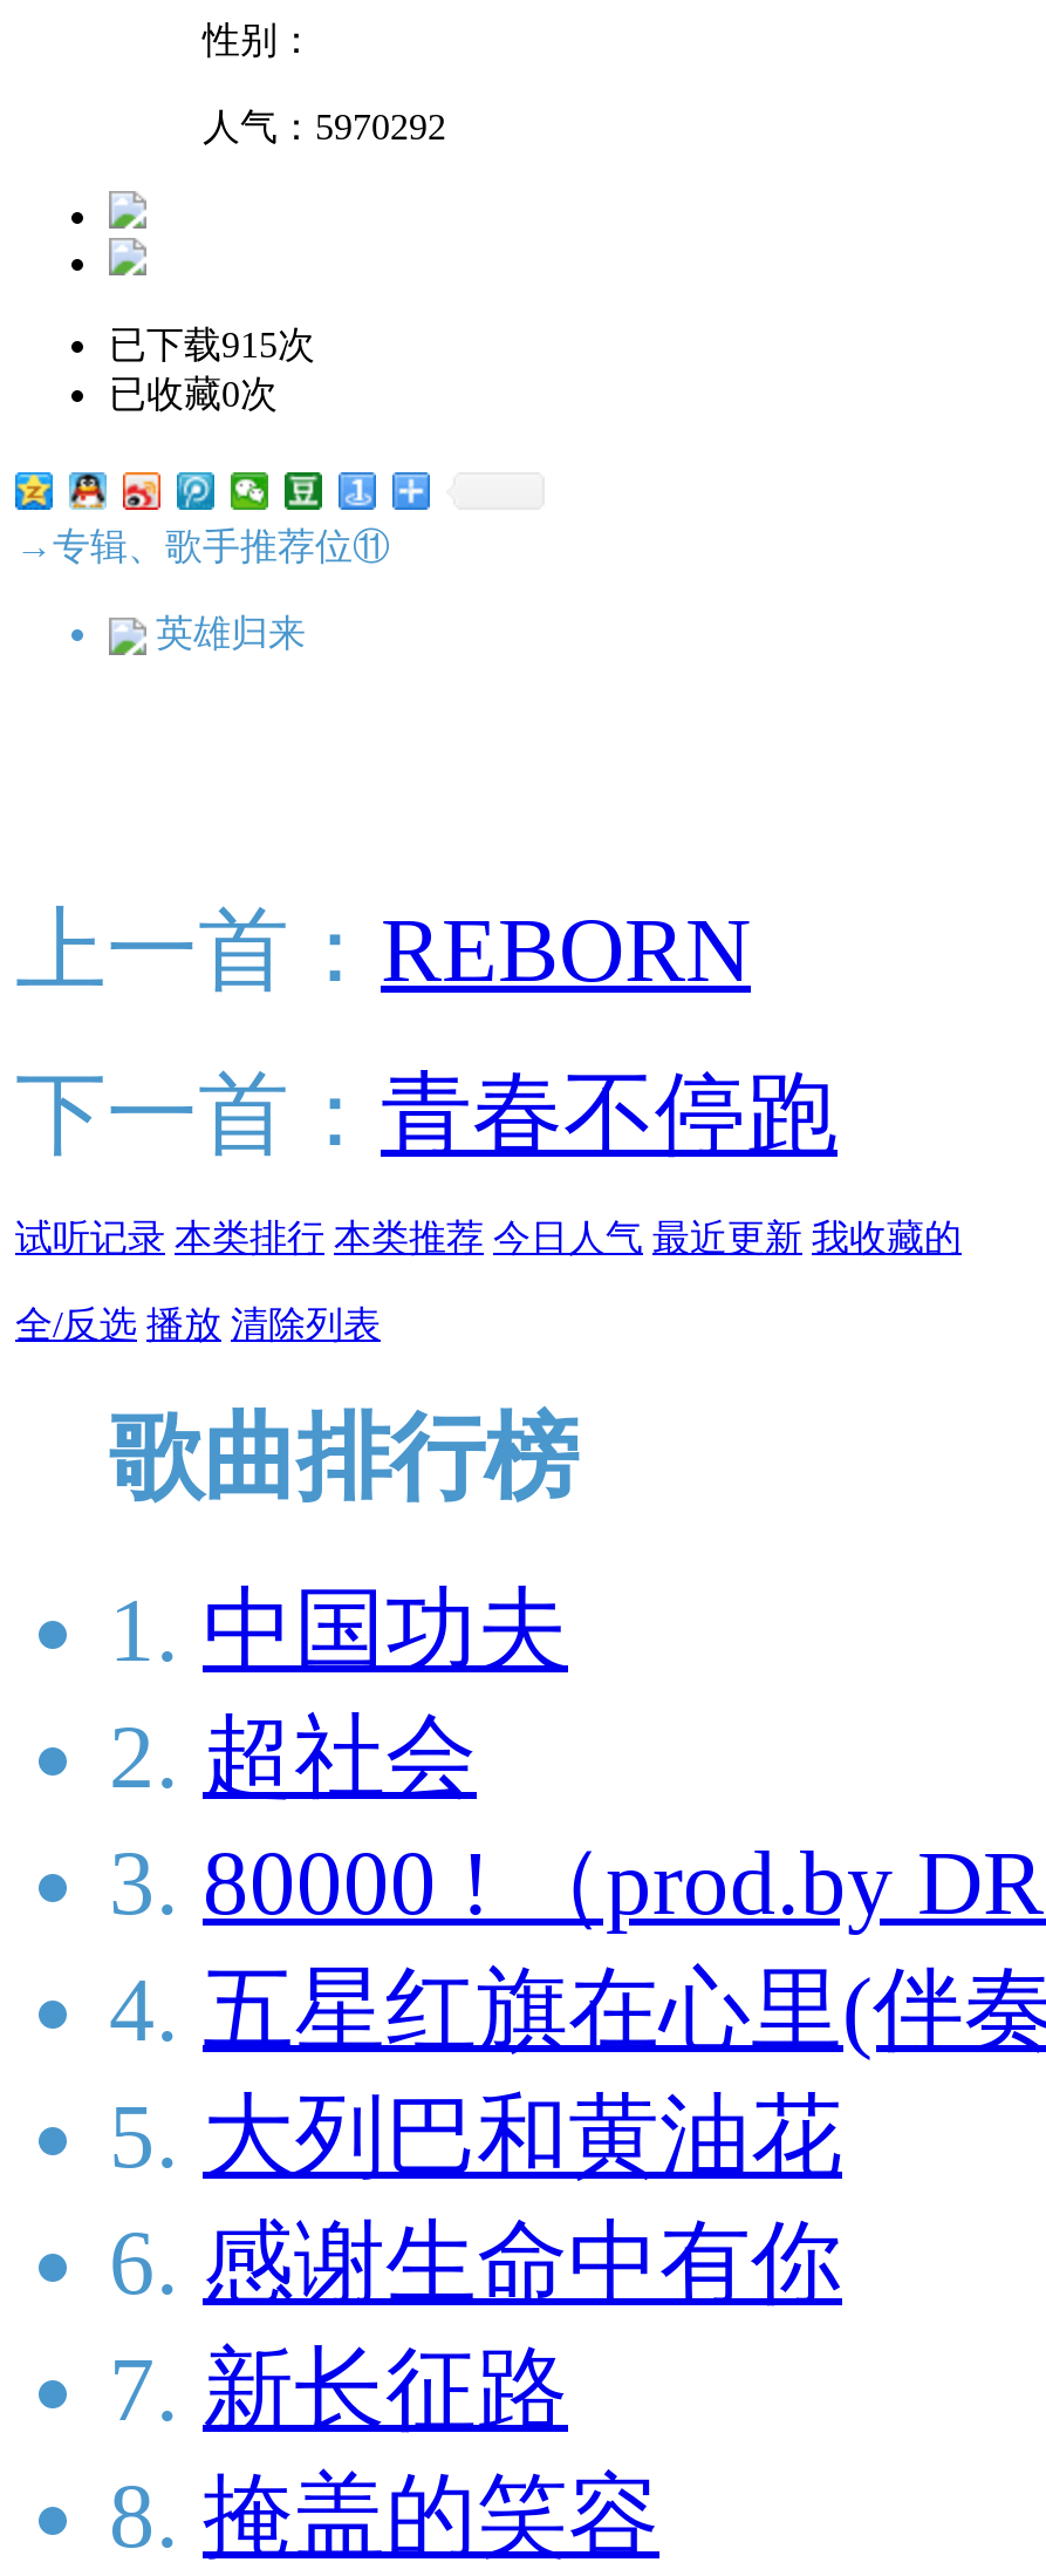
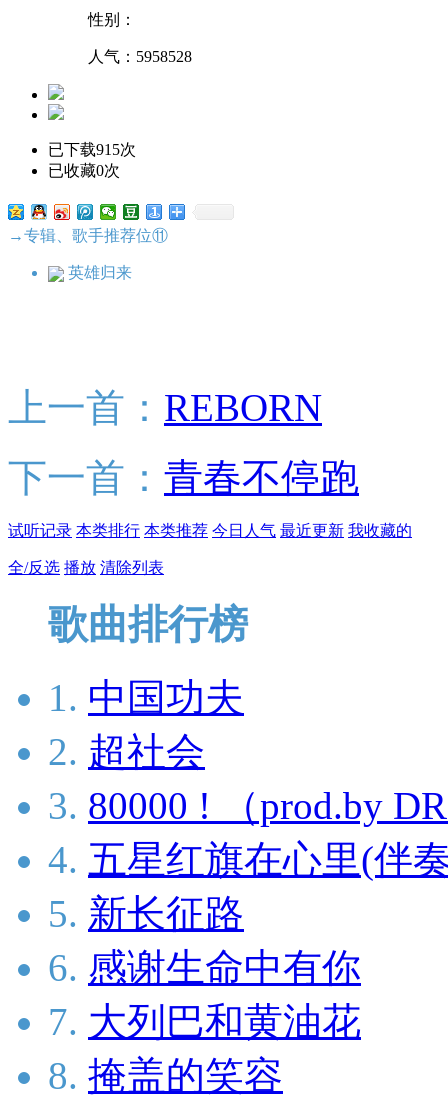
[203,105,446,145] 人气：5970292 -> [88,47,192,64] 人气：5958528
[109,2085,842,2186] 5. 大列巴和黄油花 -> [48,892,244,935] 5. 新长征路
[109,2338,568,2439] 7. 新长征路 -> [48,1000,361,1043] 7. 大列巴和黄油花

